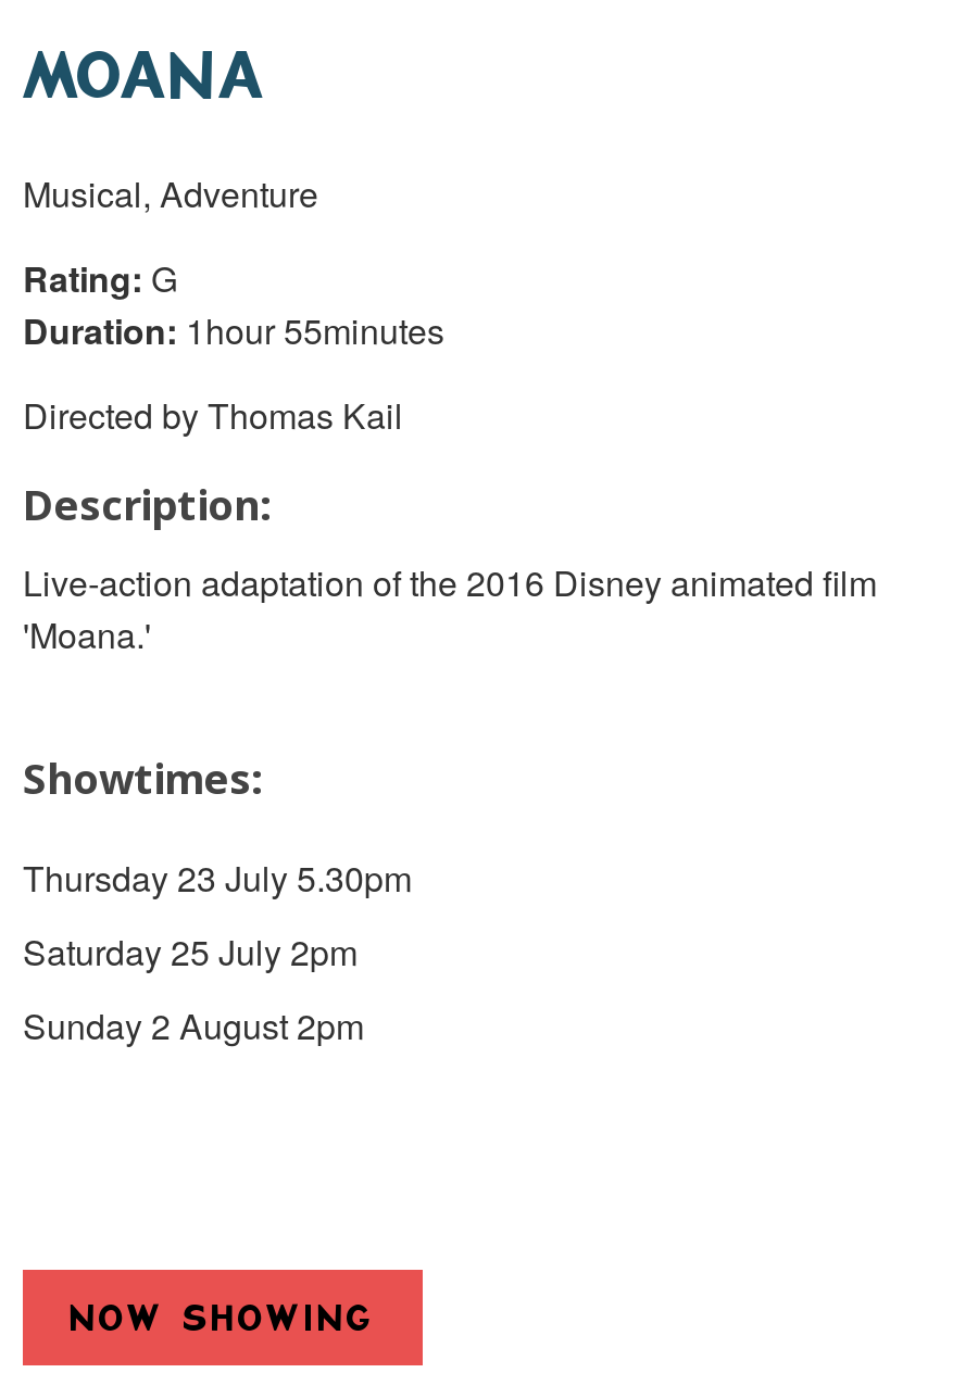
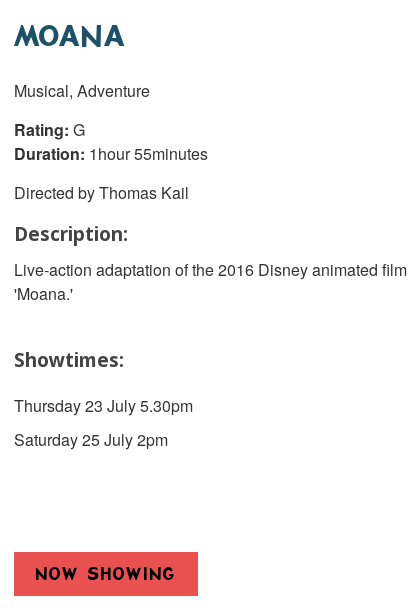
[23,1000,364,1050] Sunday 2 August 2pm -> none

